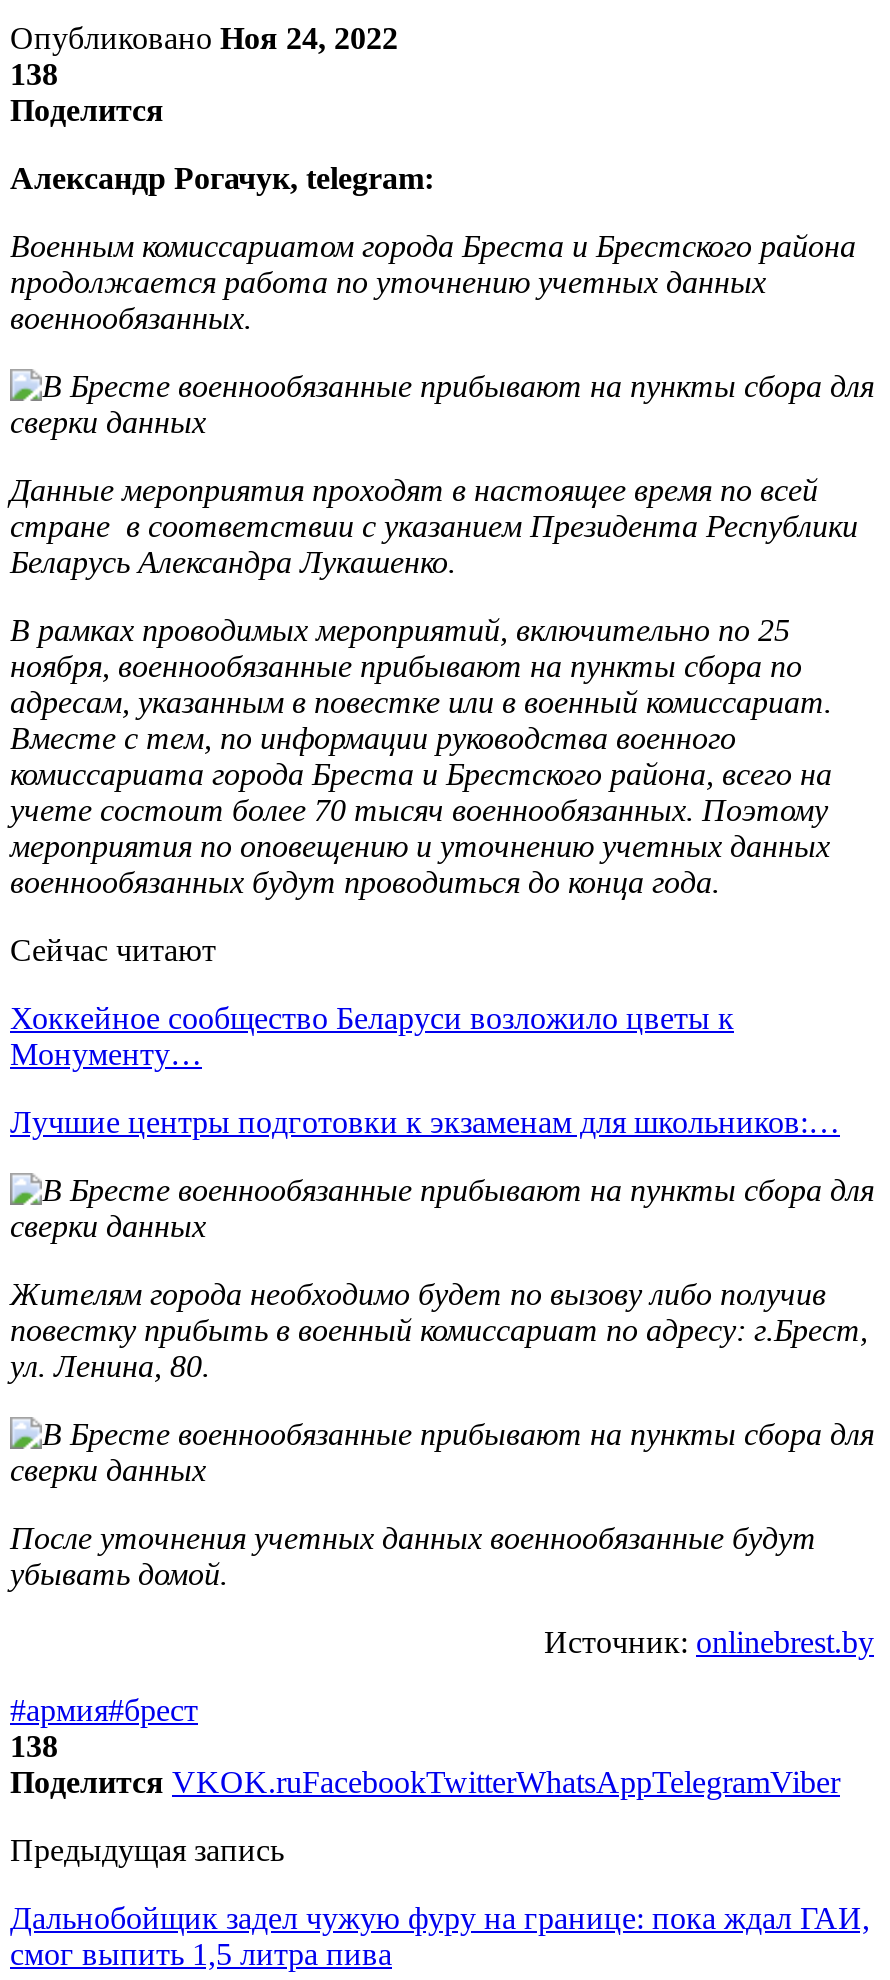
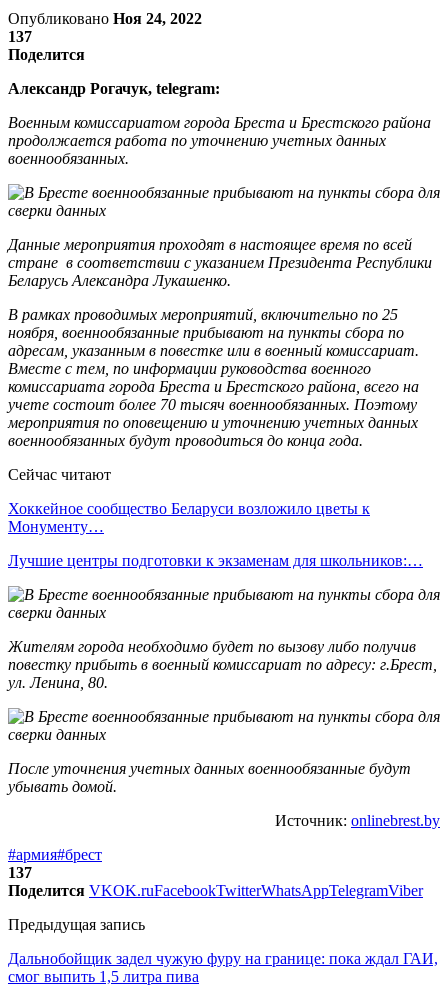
[10,57,58,91] 138 -> [8,28,32,45] 137
[10,1729,58,1763] 138 -> [8,864,32,881] 137

